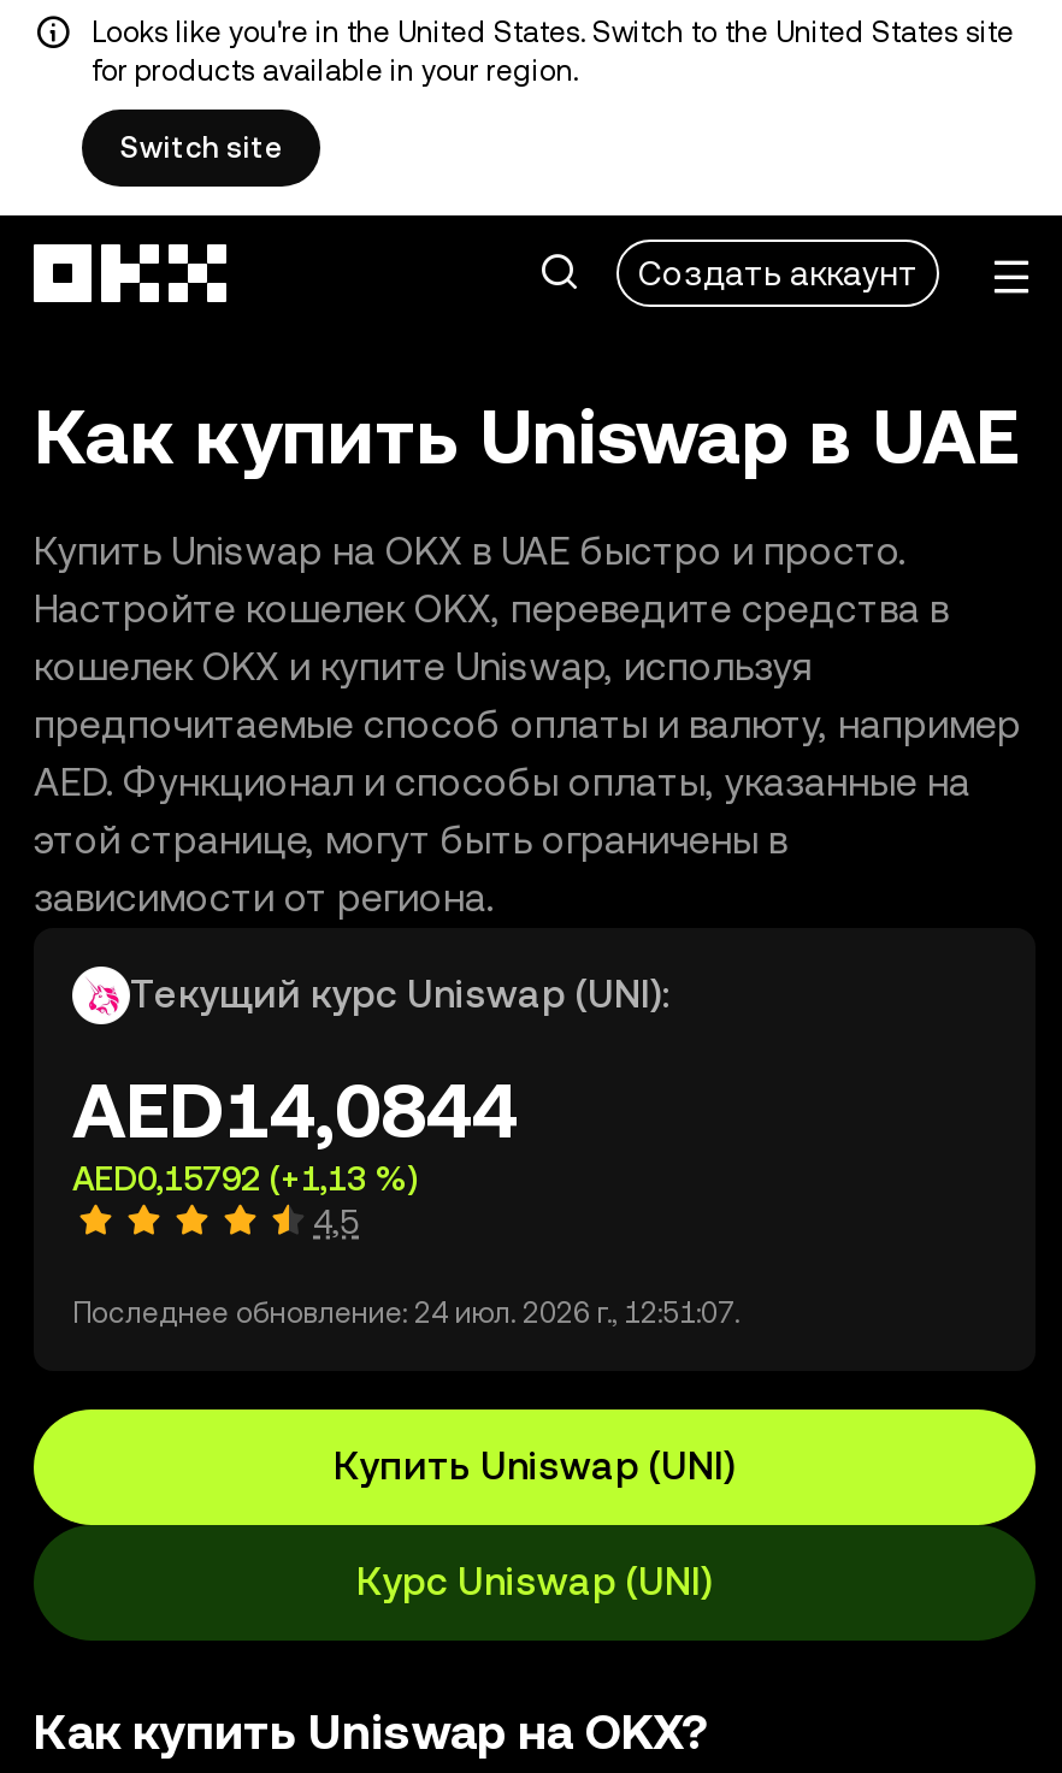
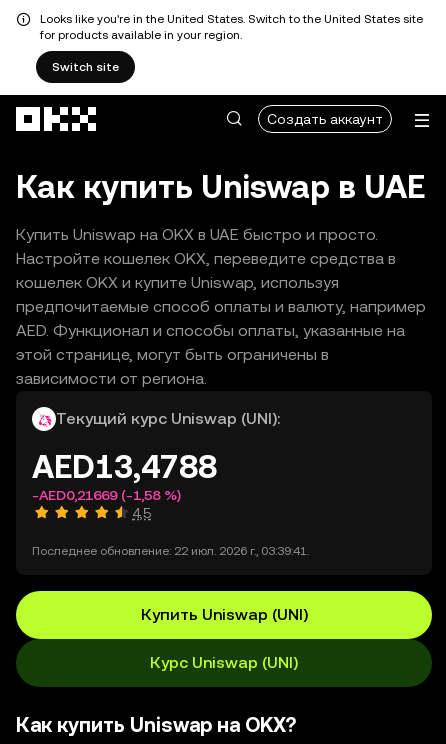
[72,1065,518,1198] AED14,0844 | AED0,15792 (+1,13 %) -> [32,448,217,503] AED13,4788 | -AED0,21669 (-1,58 %)
[72,1296,739,1330] Последнее обновление: 24 июл. 2026 г., 12:51:07. -> [32,544,309,558] Последнее обновление: 22 июл. 2026 г., 03:39:41.

